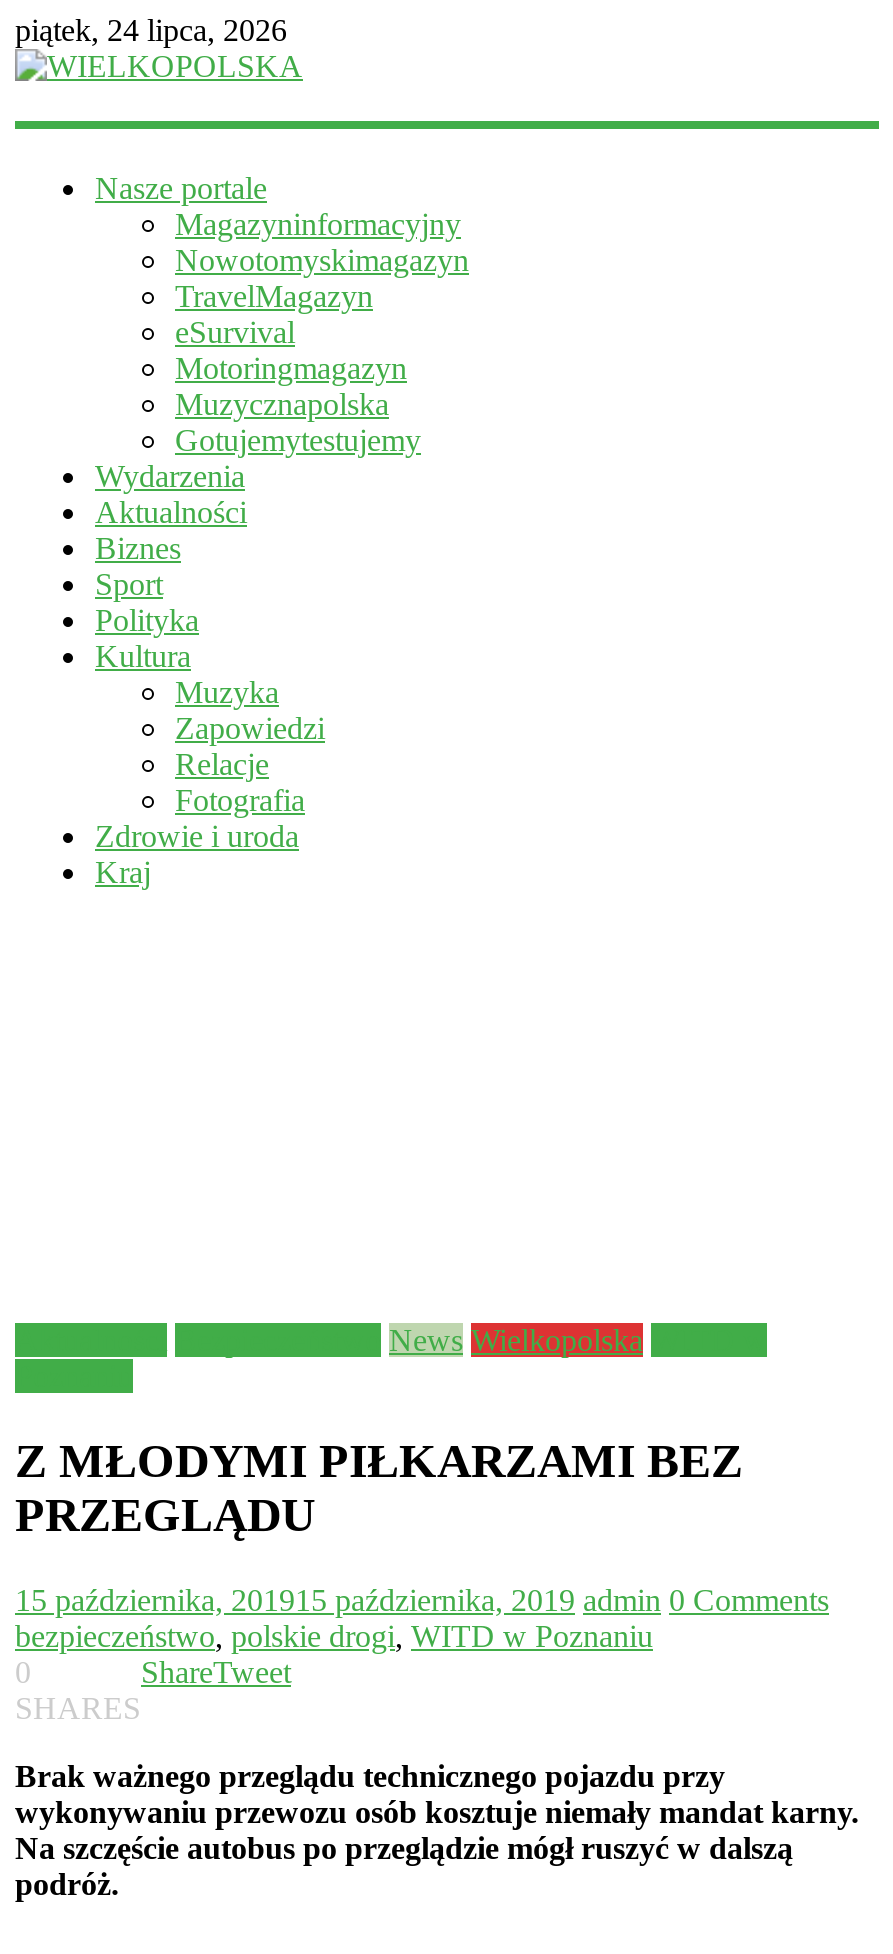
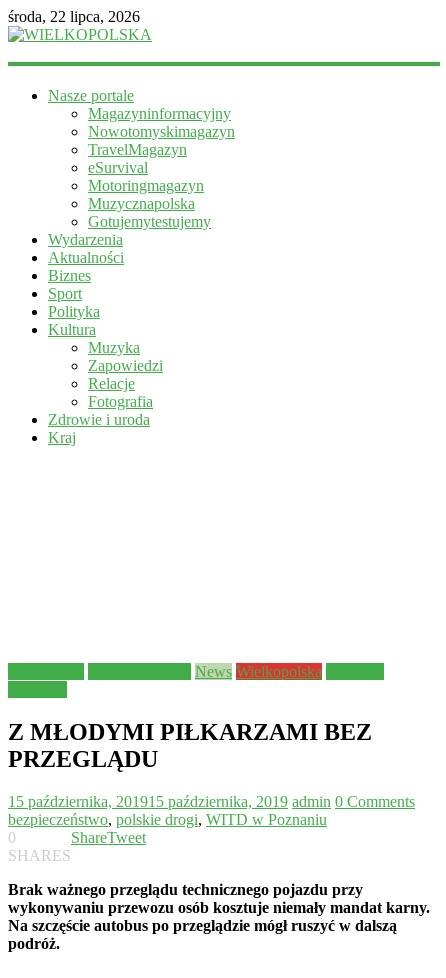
[15,13,287,47] piątek, 24 lipca, 2026 -> [8,8,140,25] środa, 22 lipca, 2026

